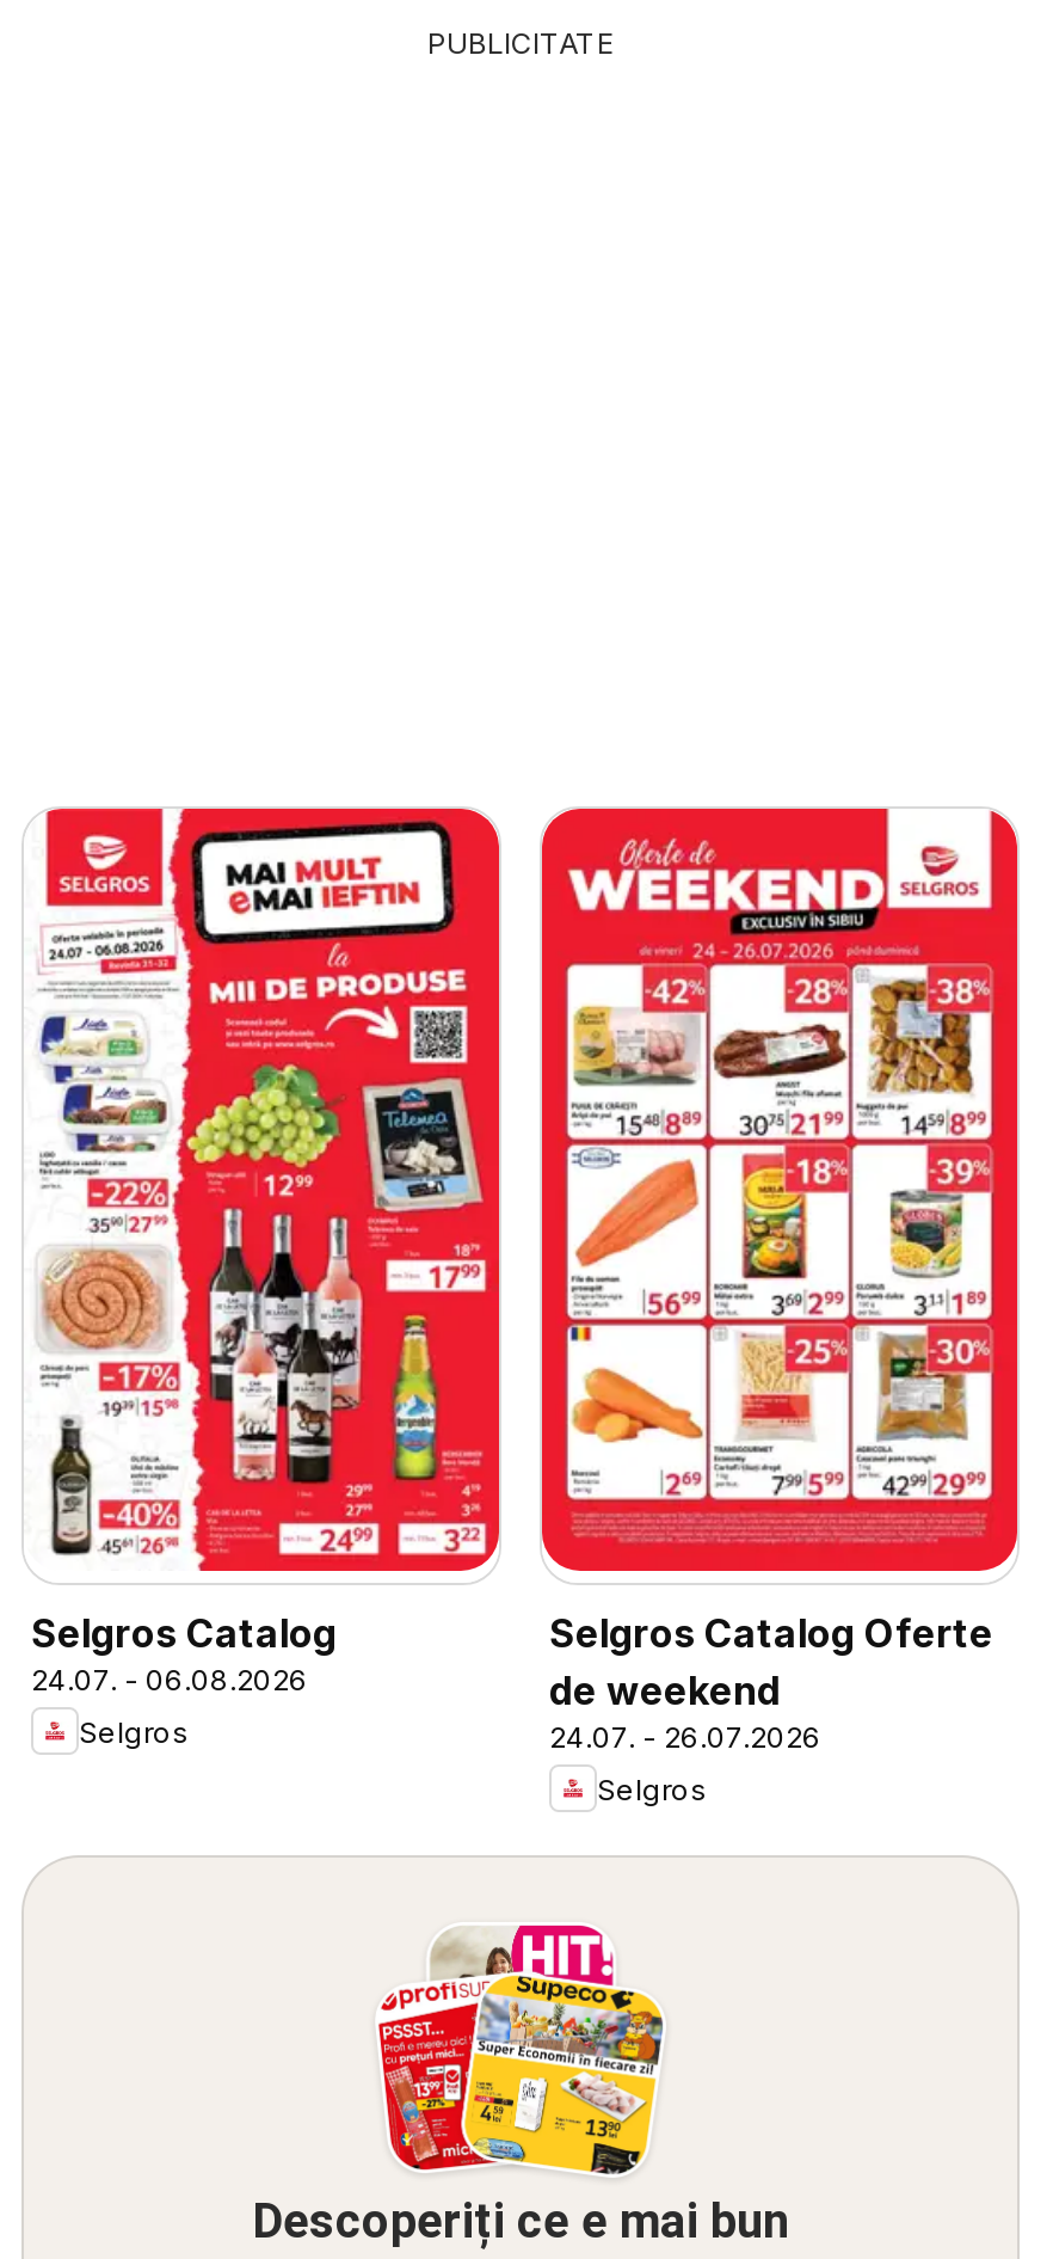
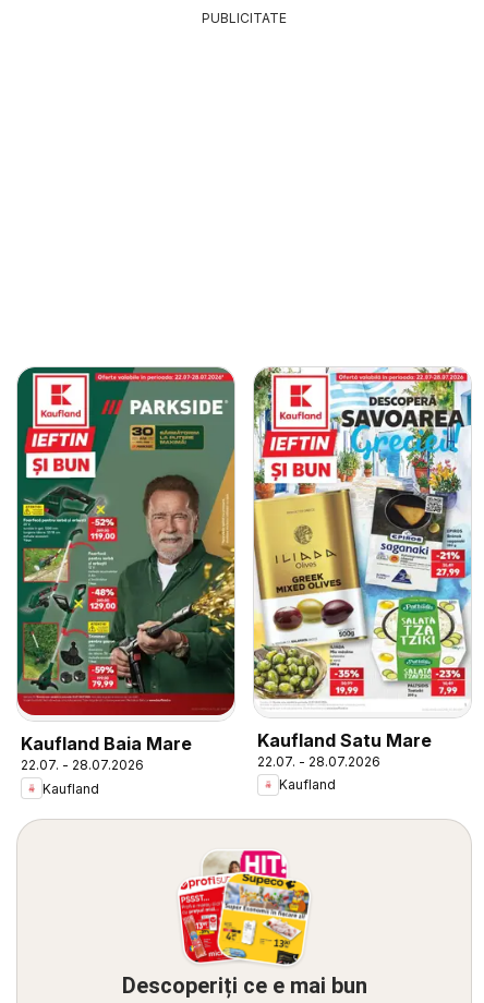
[24,806,501,1749] [image] | Selgros Catalog | 24.07. - 06.08.2026 | Selgros -> [16,366,235,797] [image] | Kaufland Baia Mare | 22.07. - 28.07.2026 | Kaufland
[540,806,1020,1806] [image] | Selgros Catalog Oferte | de weekend | 24.07. - 26.07.2026 | Selgros -> [253,366,472,793] [image] | Kaufland Satu Mare | 22.07. - 28.07.2026 | Kaufland

